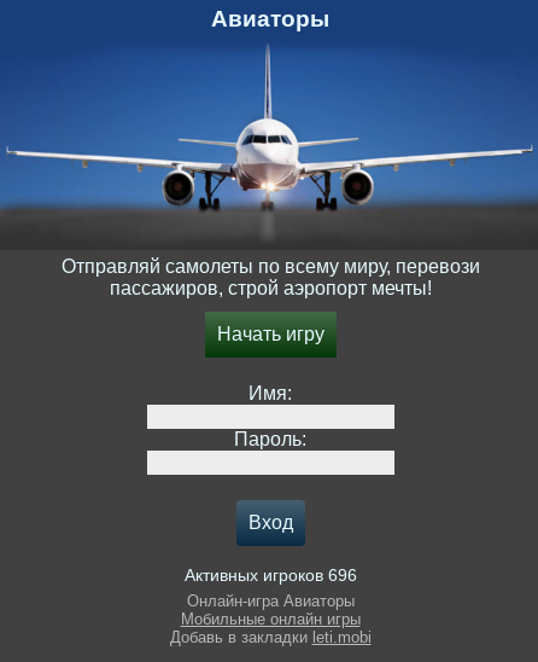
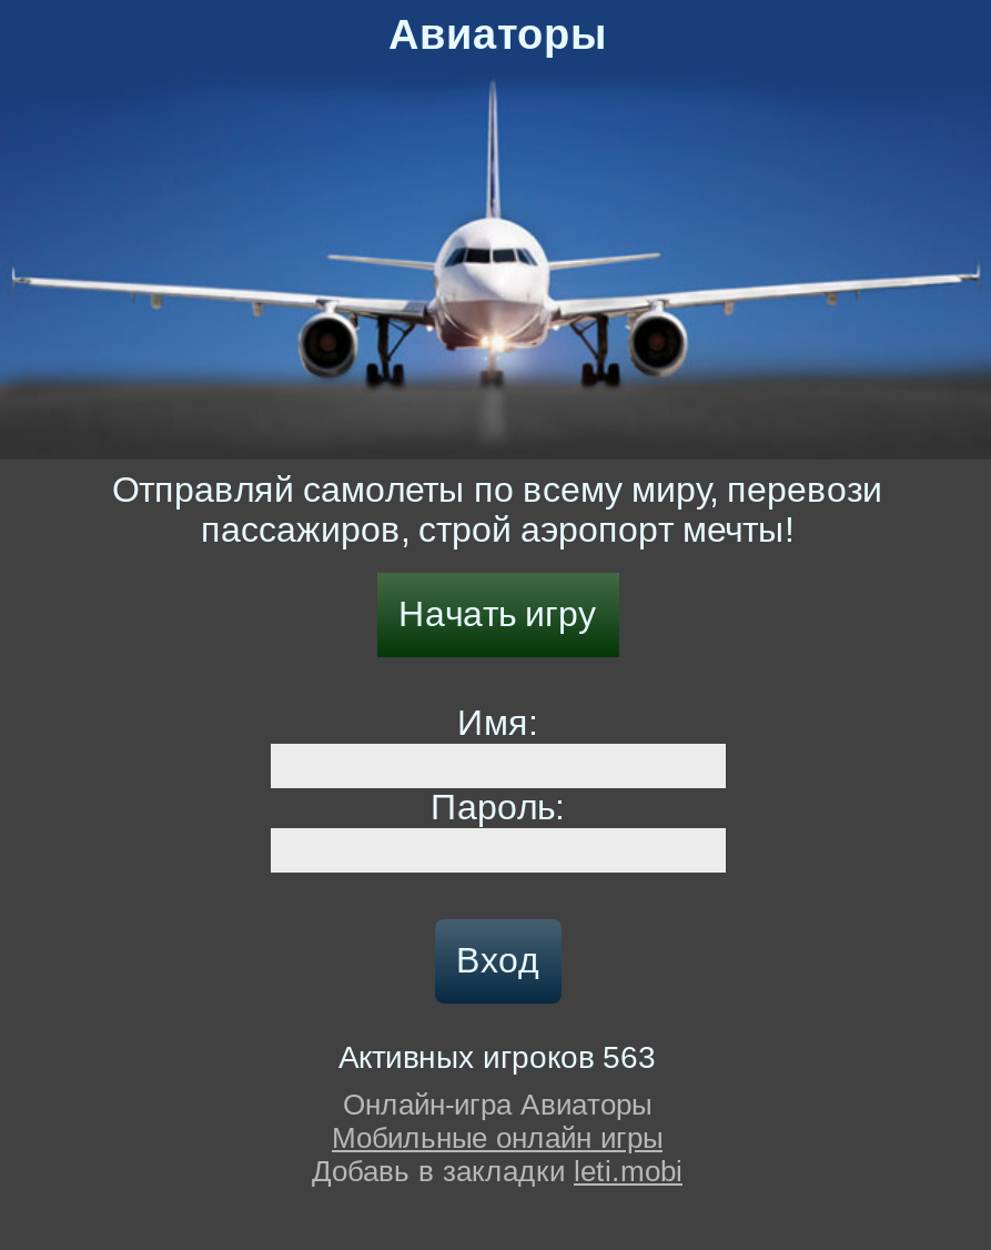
[184,565,356,585] Активных игроков 696 -> [338,1039,656,1075] Активных игроков 563

